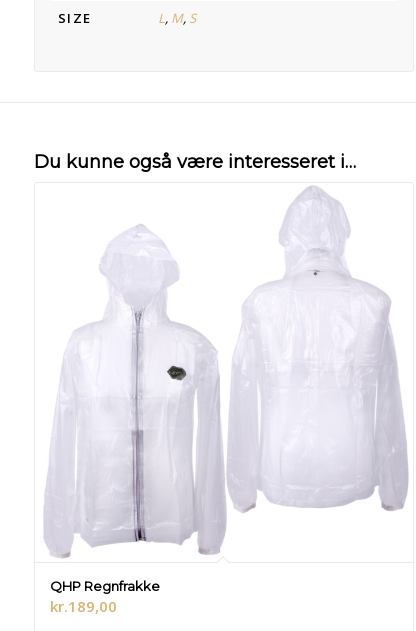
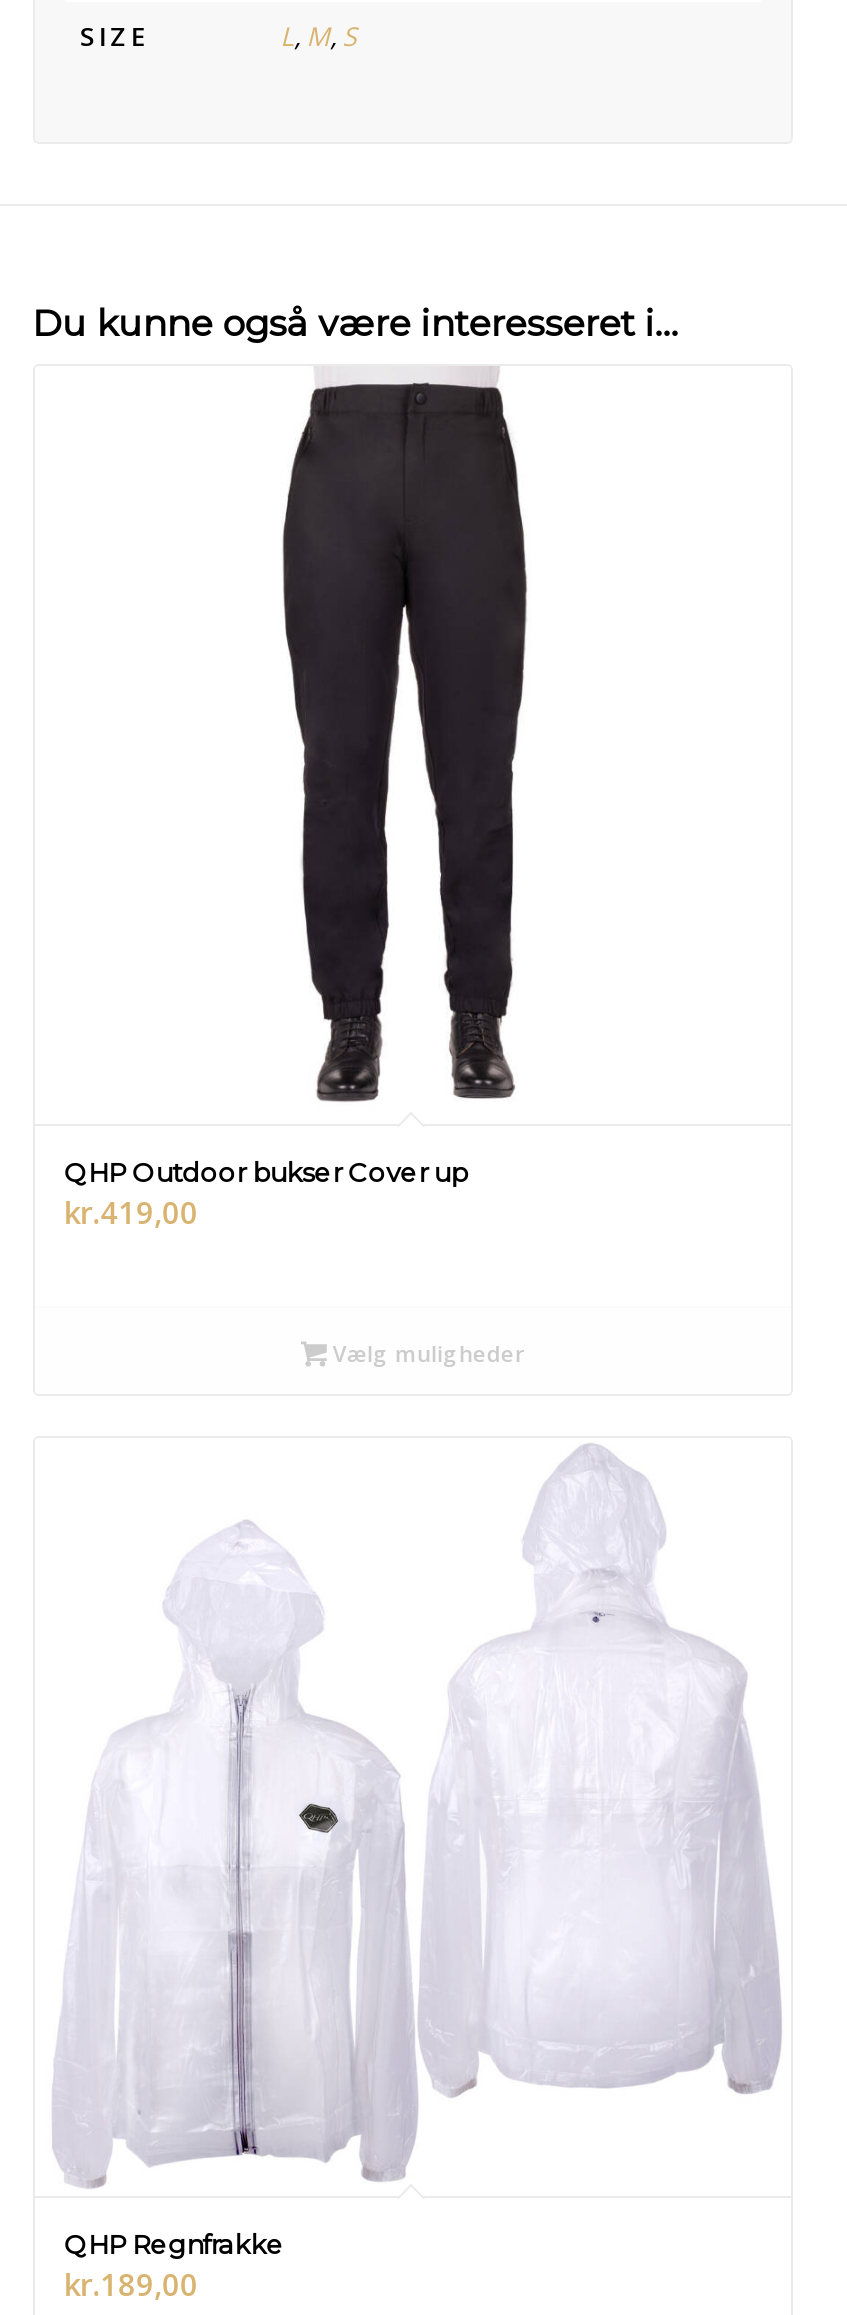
none -> [64,366,529,1232] [image] | QHP Outdoor bukser Cover up | kr.419,00
none -> [327,1338,525,1368] Vælg muligheder

